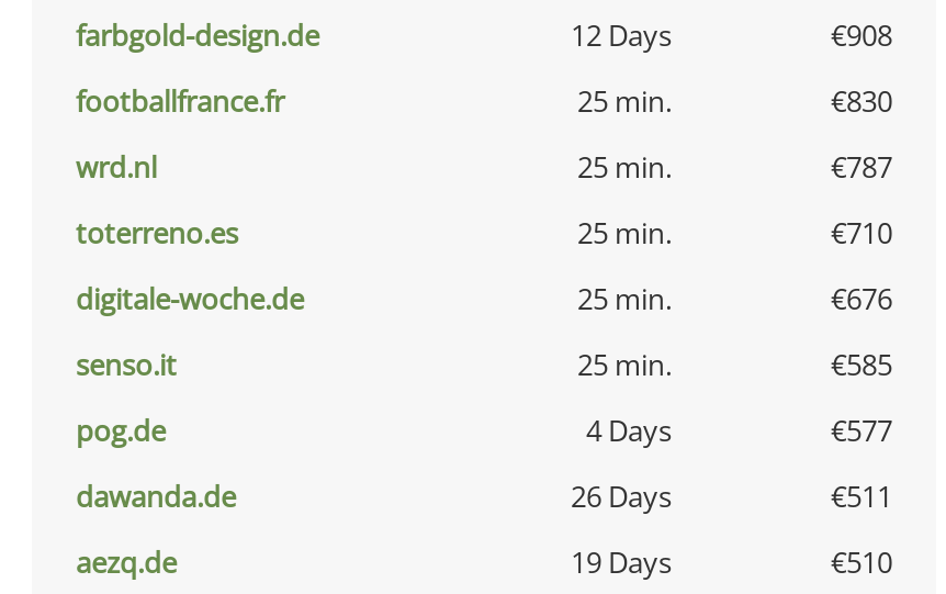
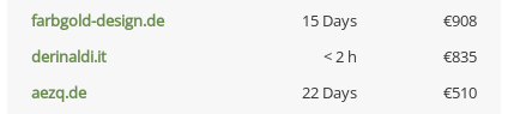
[571,15,672,55] 12 Days -> [301,10,356,31] 15 Days
[76,81,892,516] footballfrance.fr | 25 min. | €830 | wrd.nl | 25 min. | €787 | toterreno.es | 25 min. | €710 | digitale-woche.de | 25 min. | €676 | senso.it | 25 min. | €585 | pog.de | 4 Days | €577 | dawanda.de | 26 Days | €511 -> [31,46,477,67] derinaldi.it | < 2 h | €835
[571,542,672,582] 19 Days -> [301,82,356,103] 22 Days

